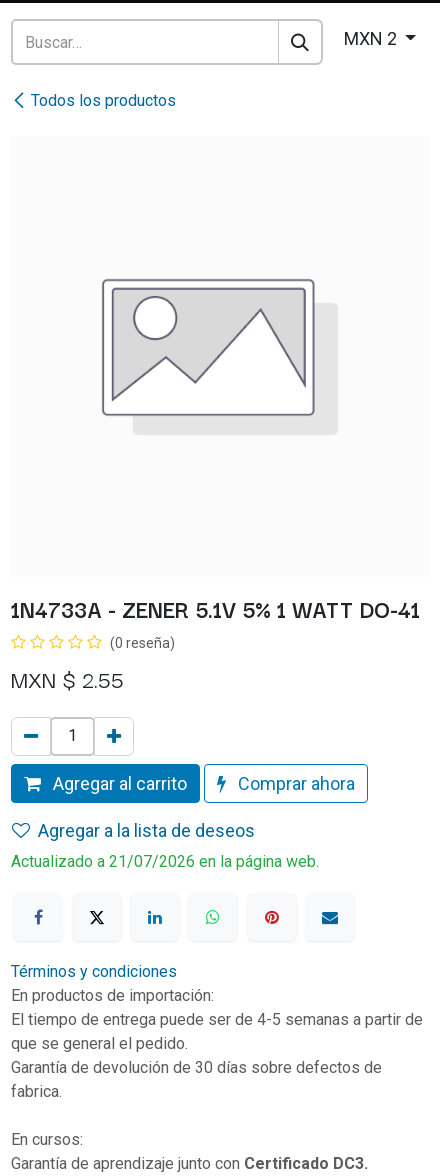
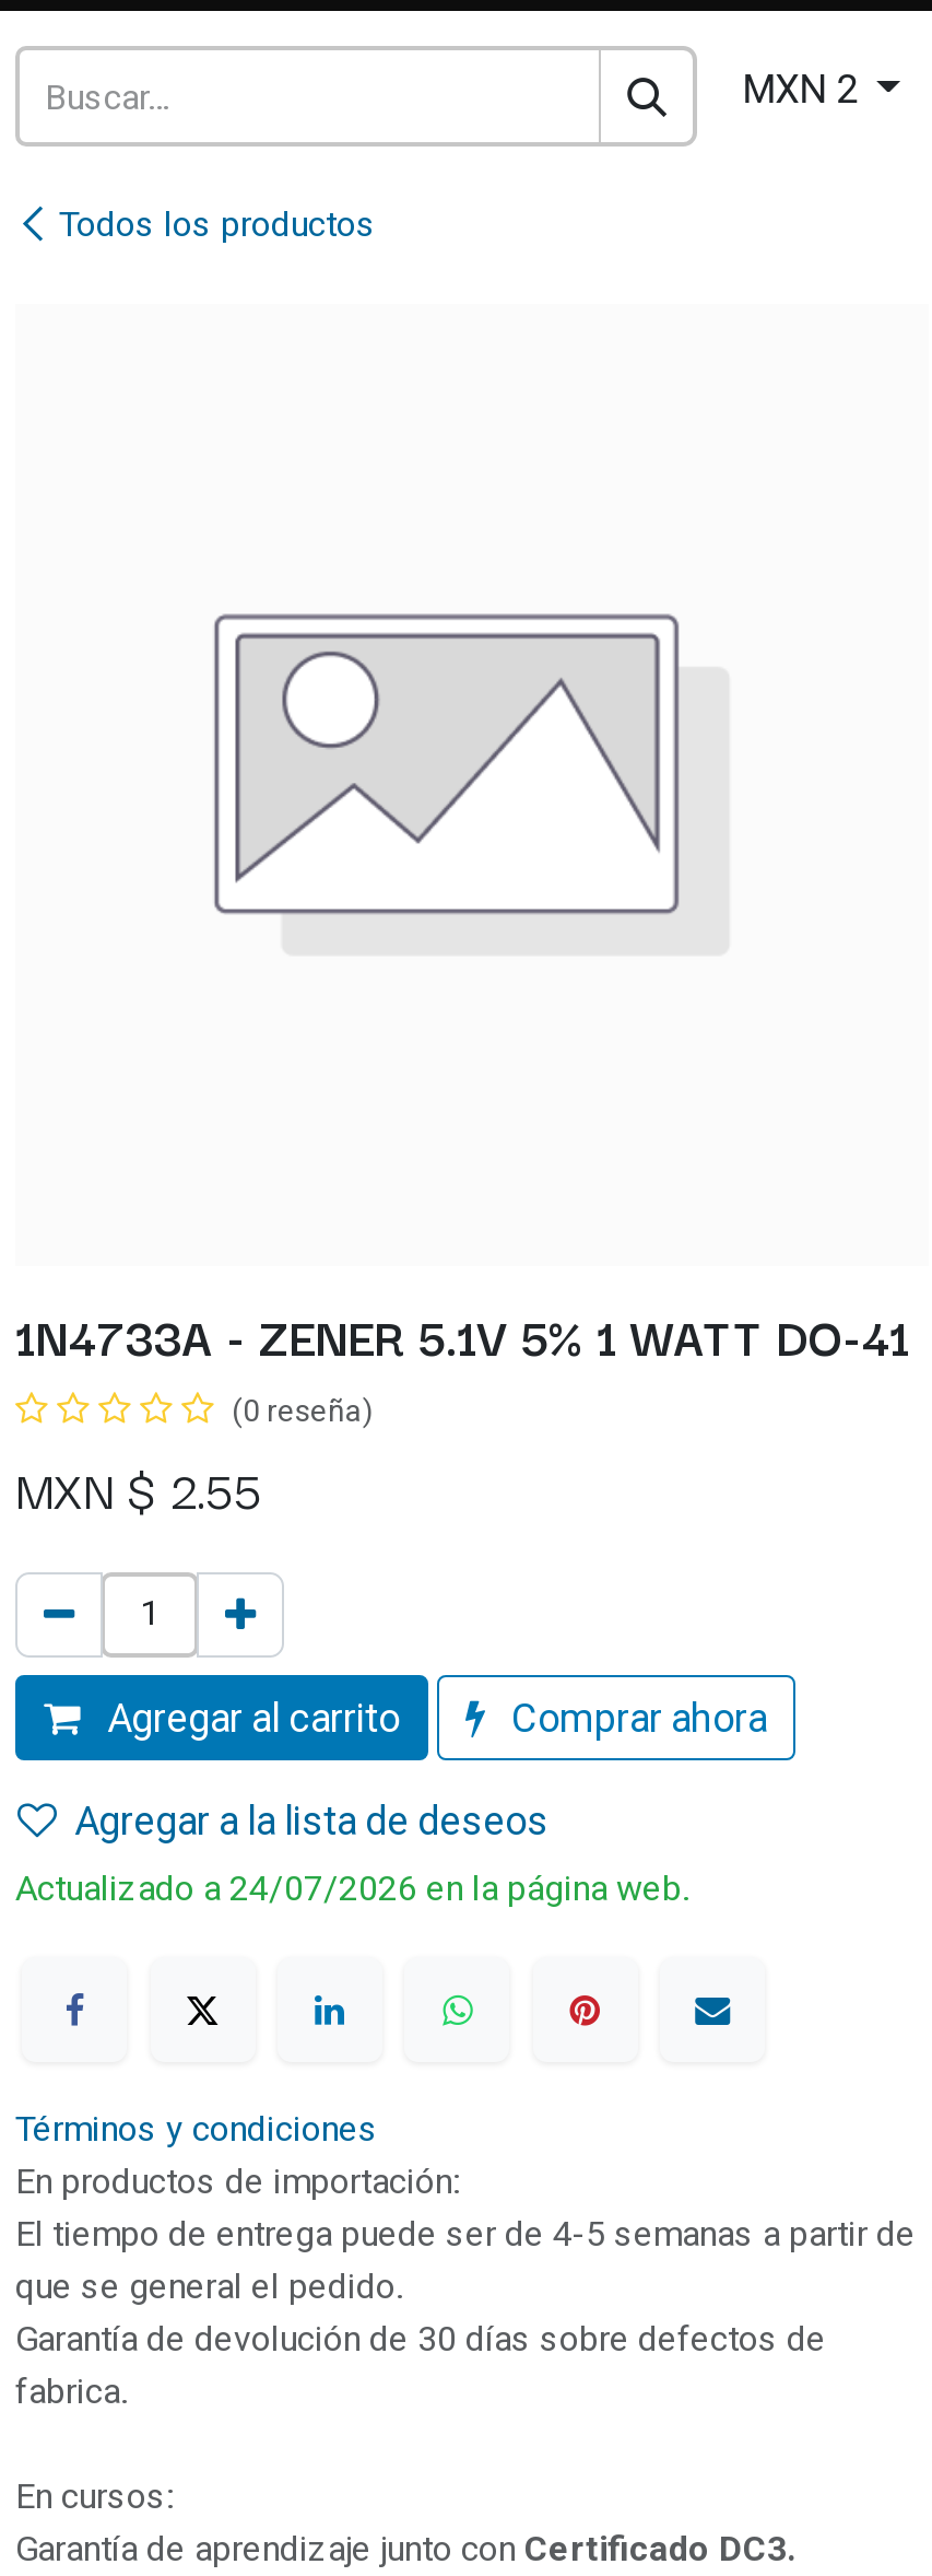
[11,852,319,871] Actualizado a 21/07/2026 en la página web. -> [15,1867,688,1908] Actualizado a 24/07/2026 en la página web.

